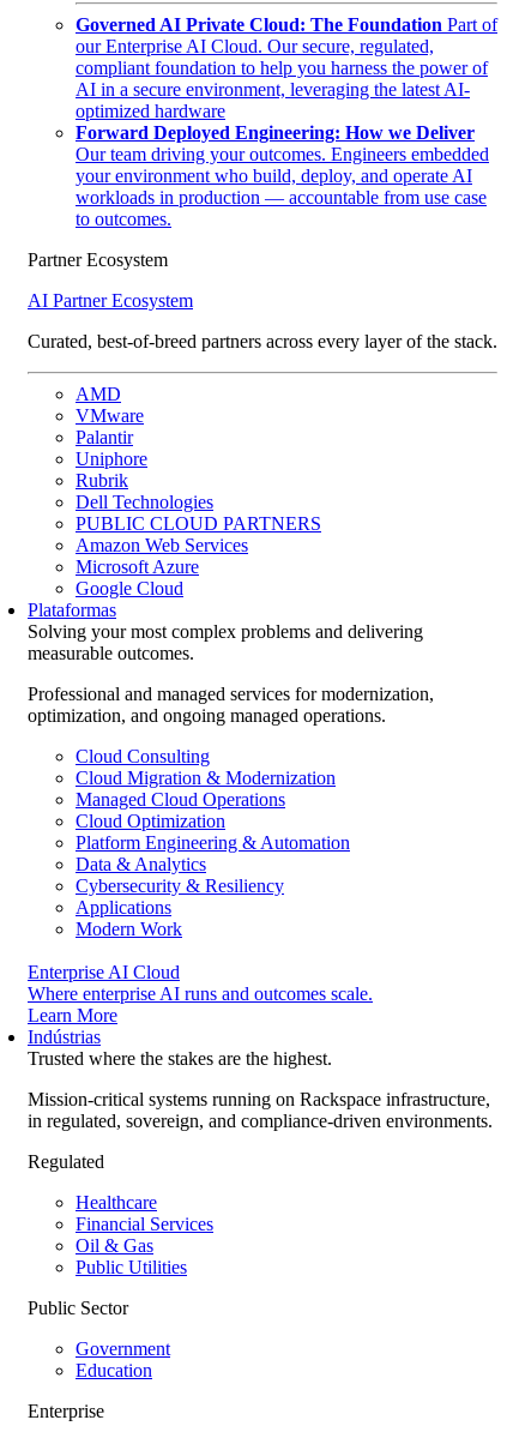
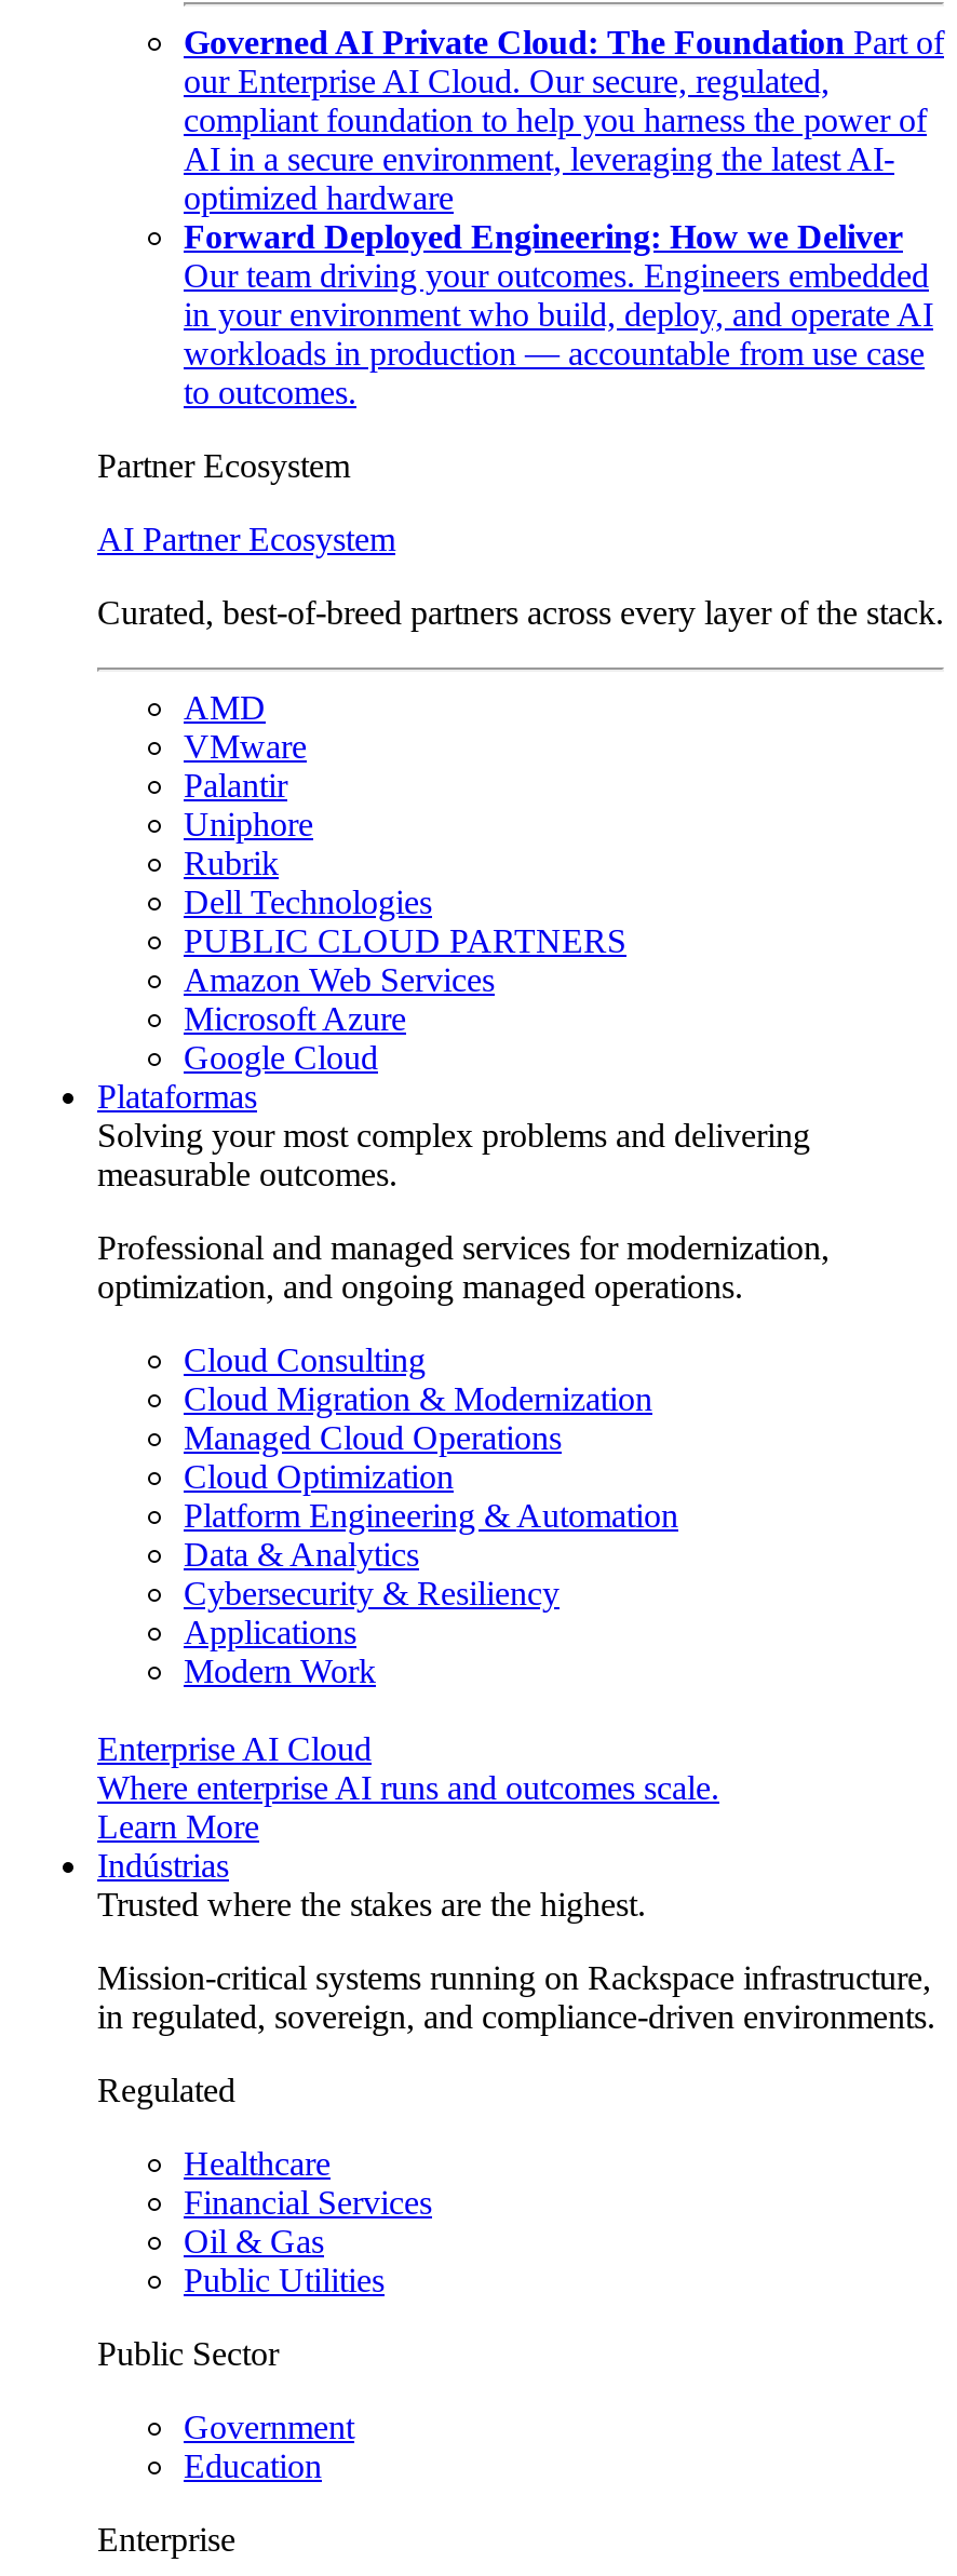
[76,166,472,186] your environment who build, deploy, and operate AI -> [184,296,933,333] in your environment who build, deploy, and operate AI

